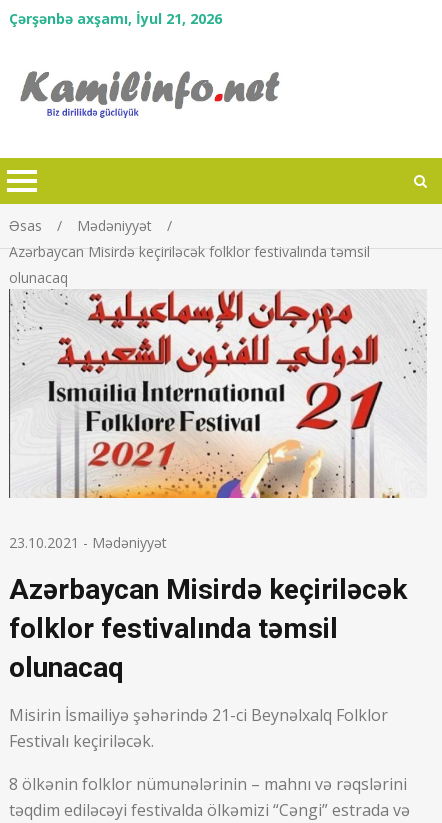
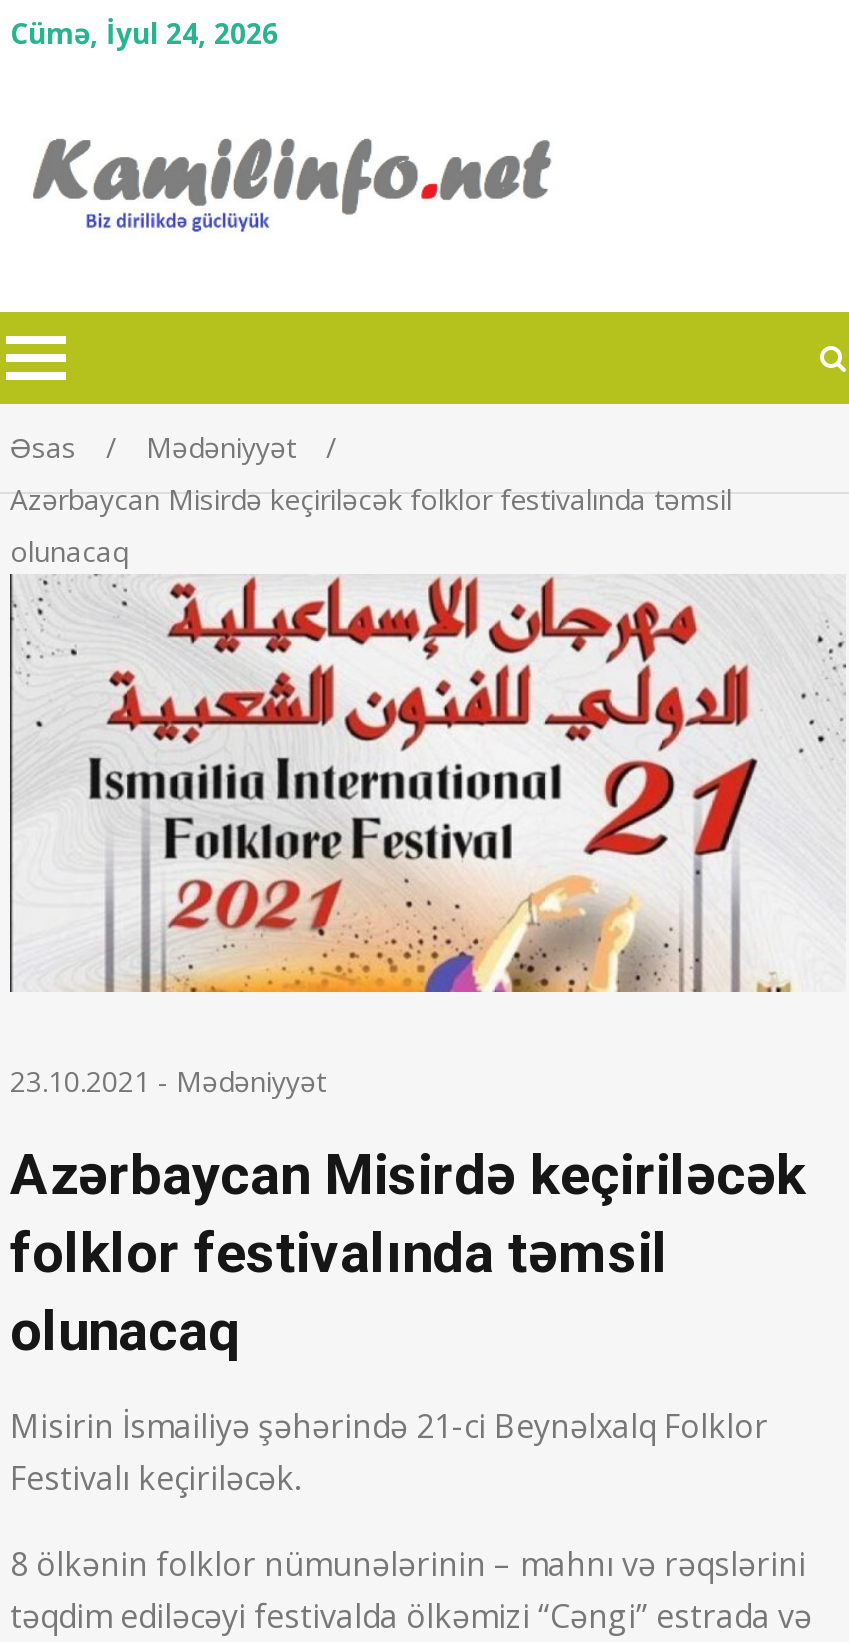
[9,9,222,28] Çərşənbə axşamı, İyul 21, 2026 -> [10,14,278,52] Cümə, İyul 24, 2026

